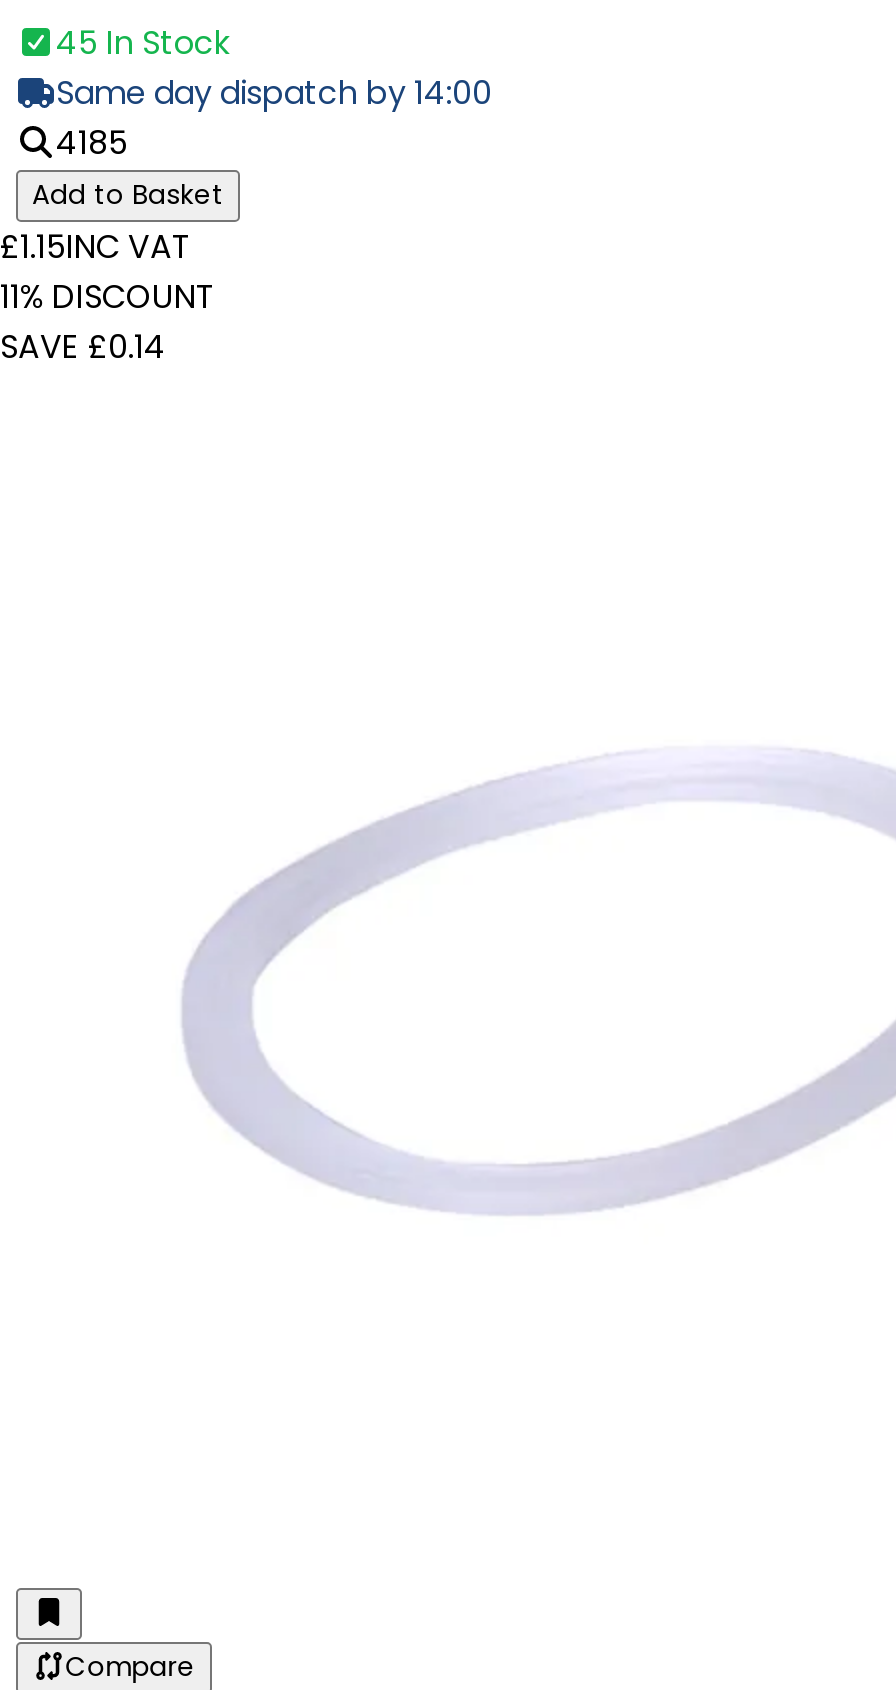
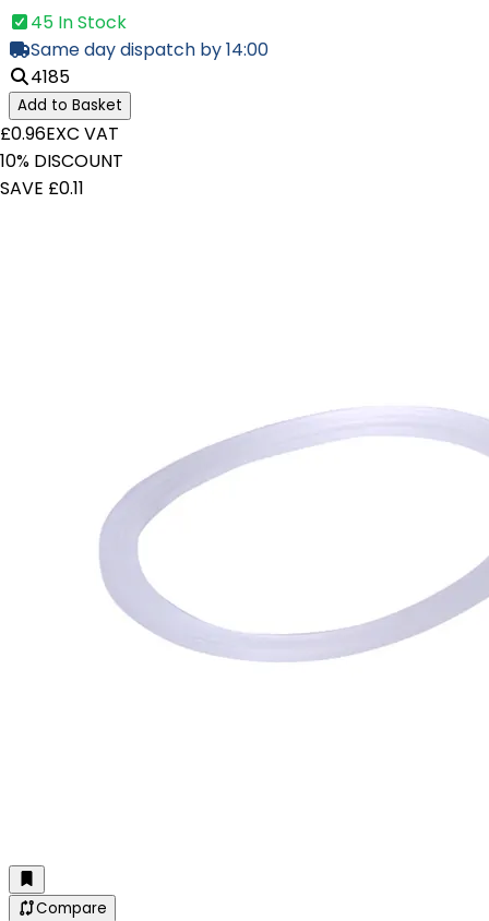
[0,224,192,270] £1.15INC VAT -> [0,121,119,146] £0.96EXC VAT
[0,274,216,320] 11% DISCOUNT -> [0,148,123,173] 10% DISCOUNT
[0,324,166,370] SAVE £0.14 -> [0,176,84,201] SAVE £0.11

